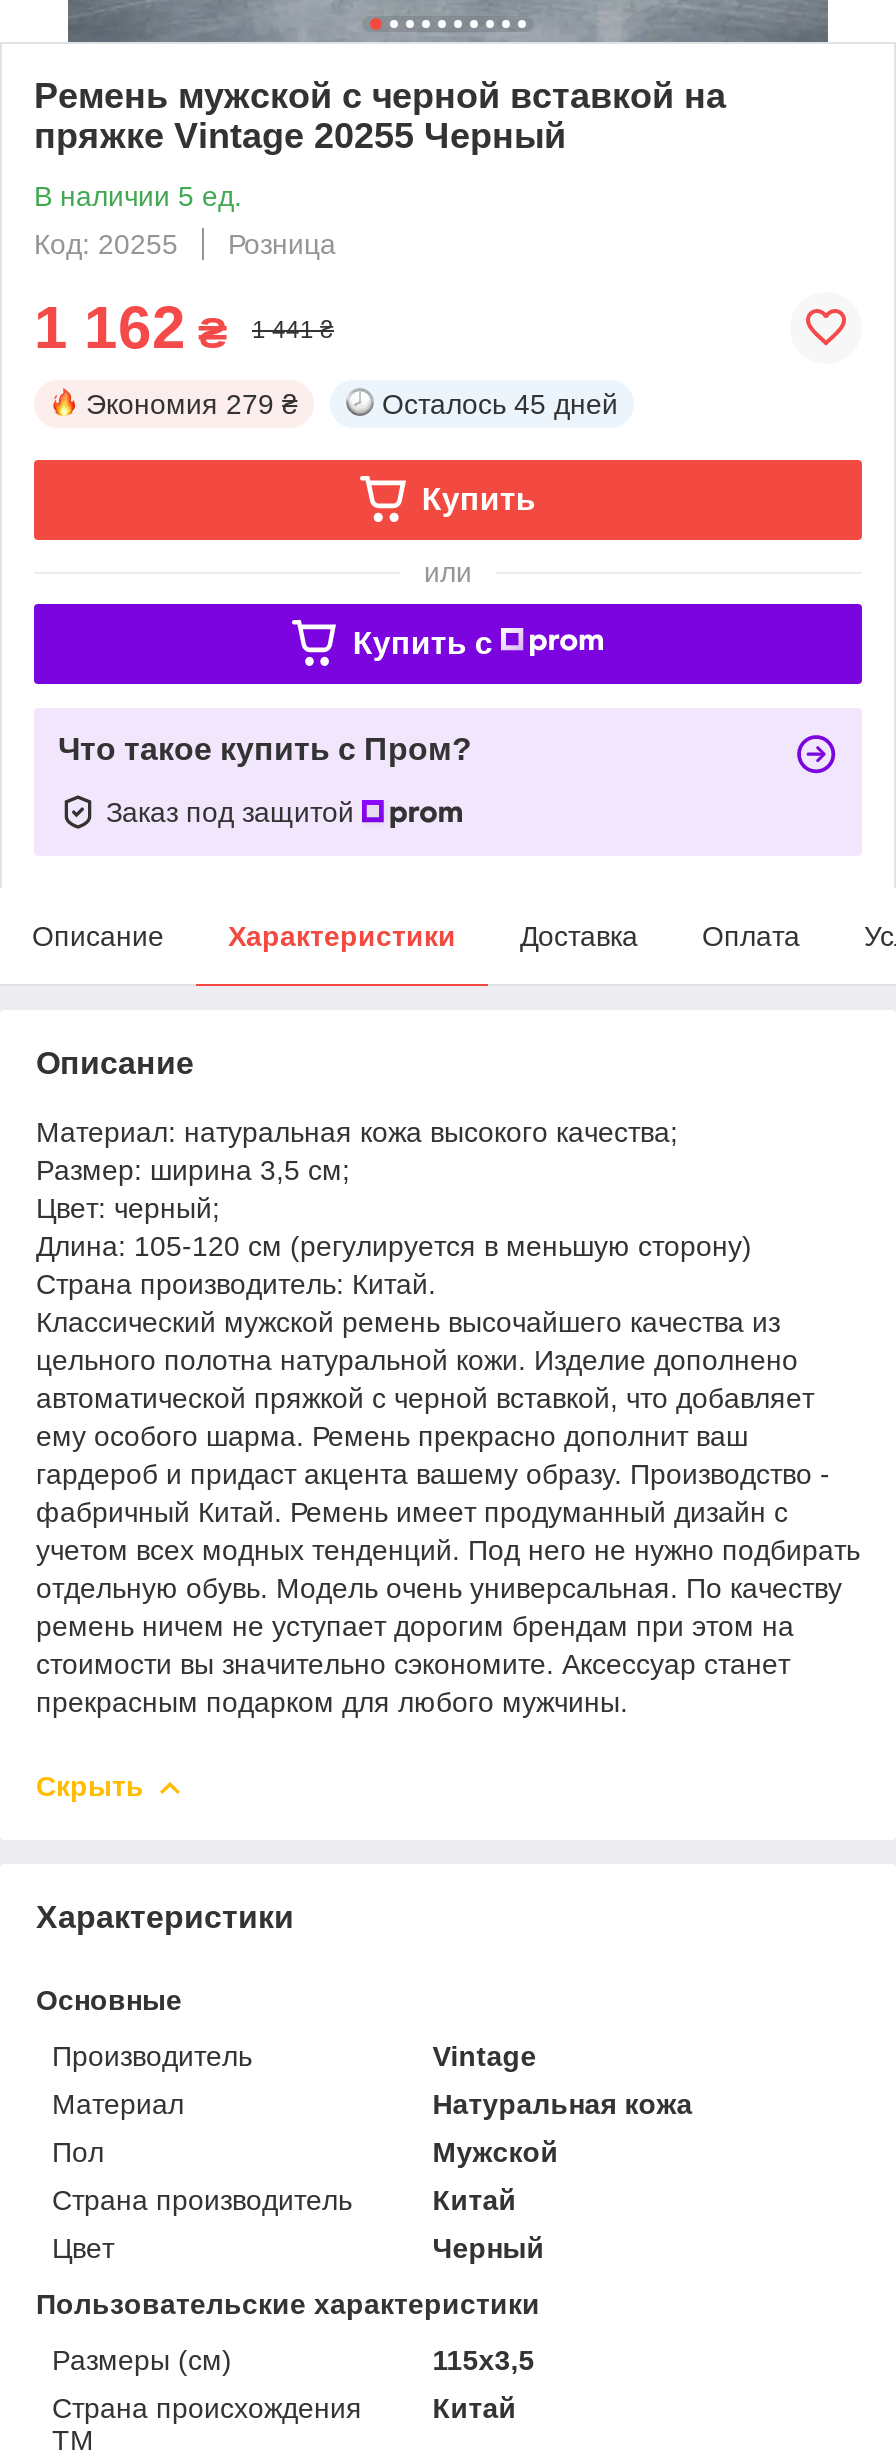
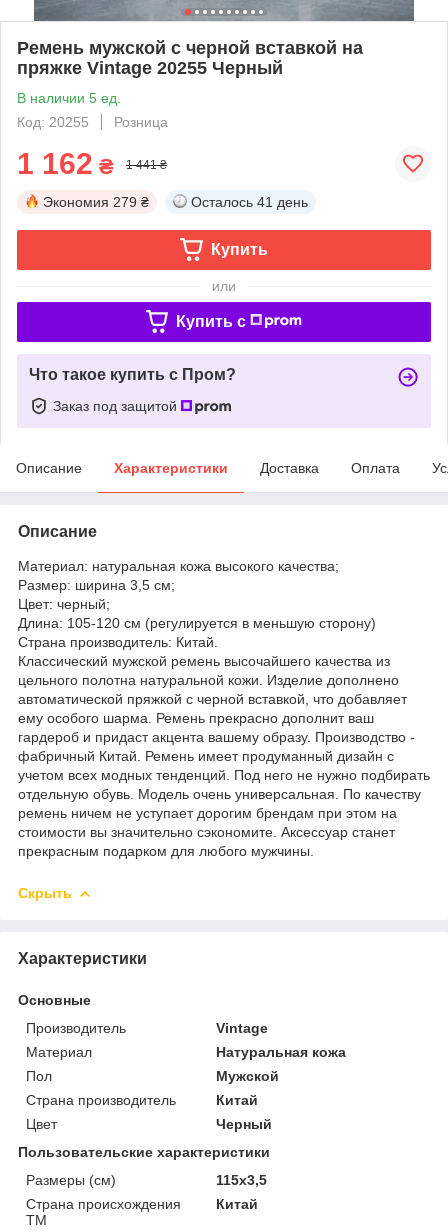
[382,388,618,420] Осталось 45 дней -> [191,194,308,210] Осталось 41 день

